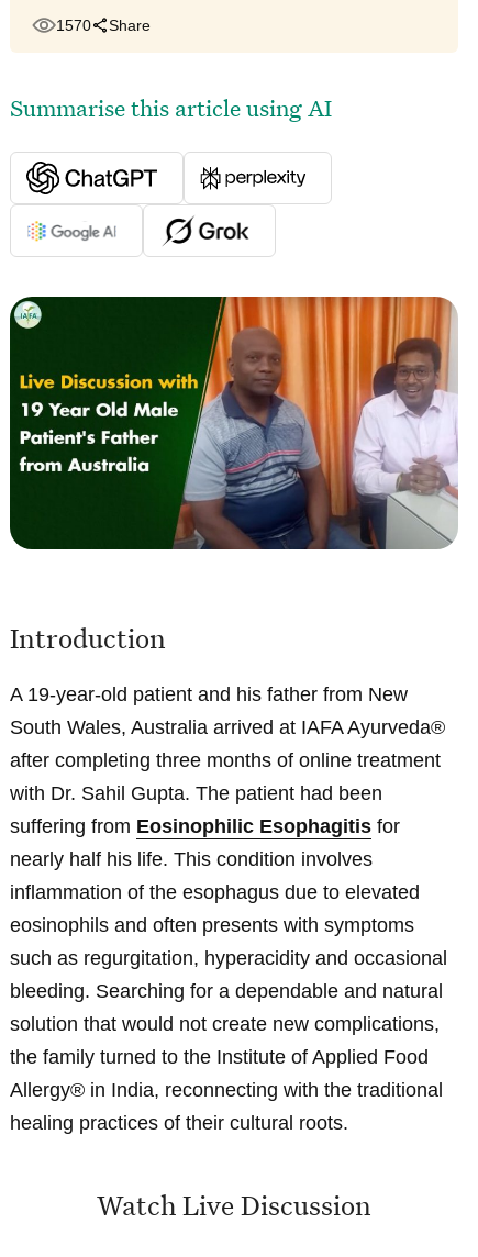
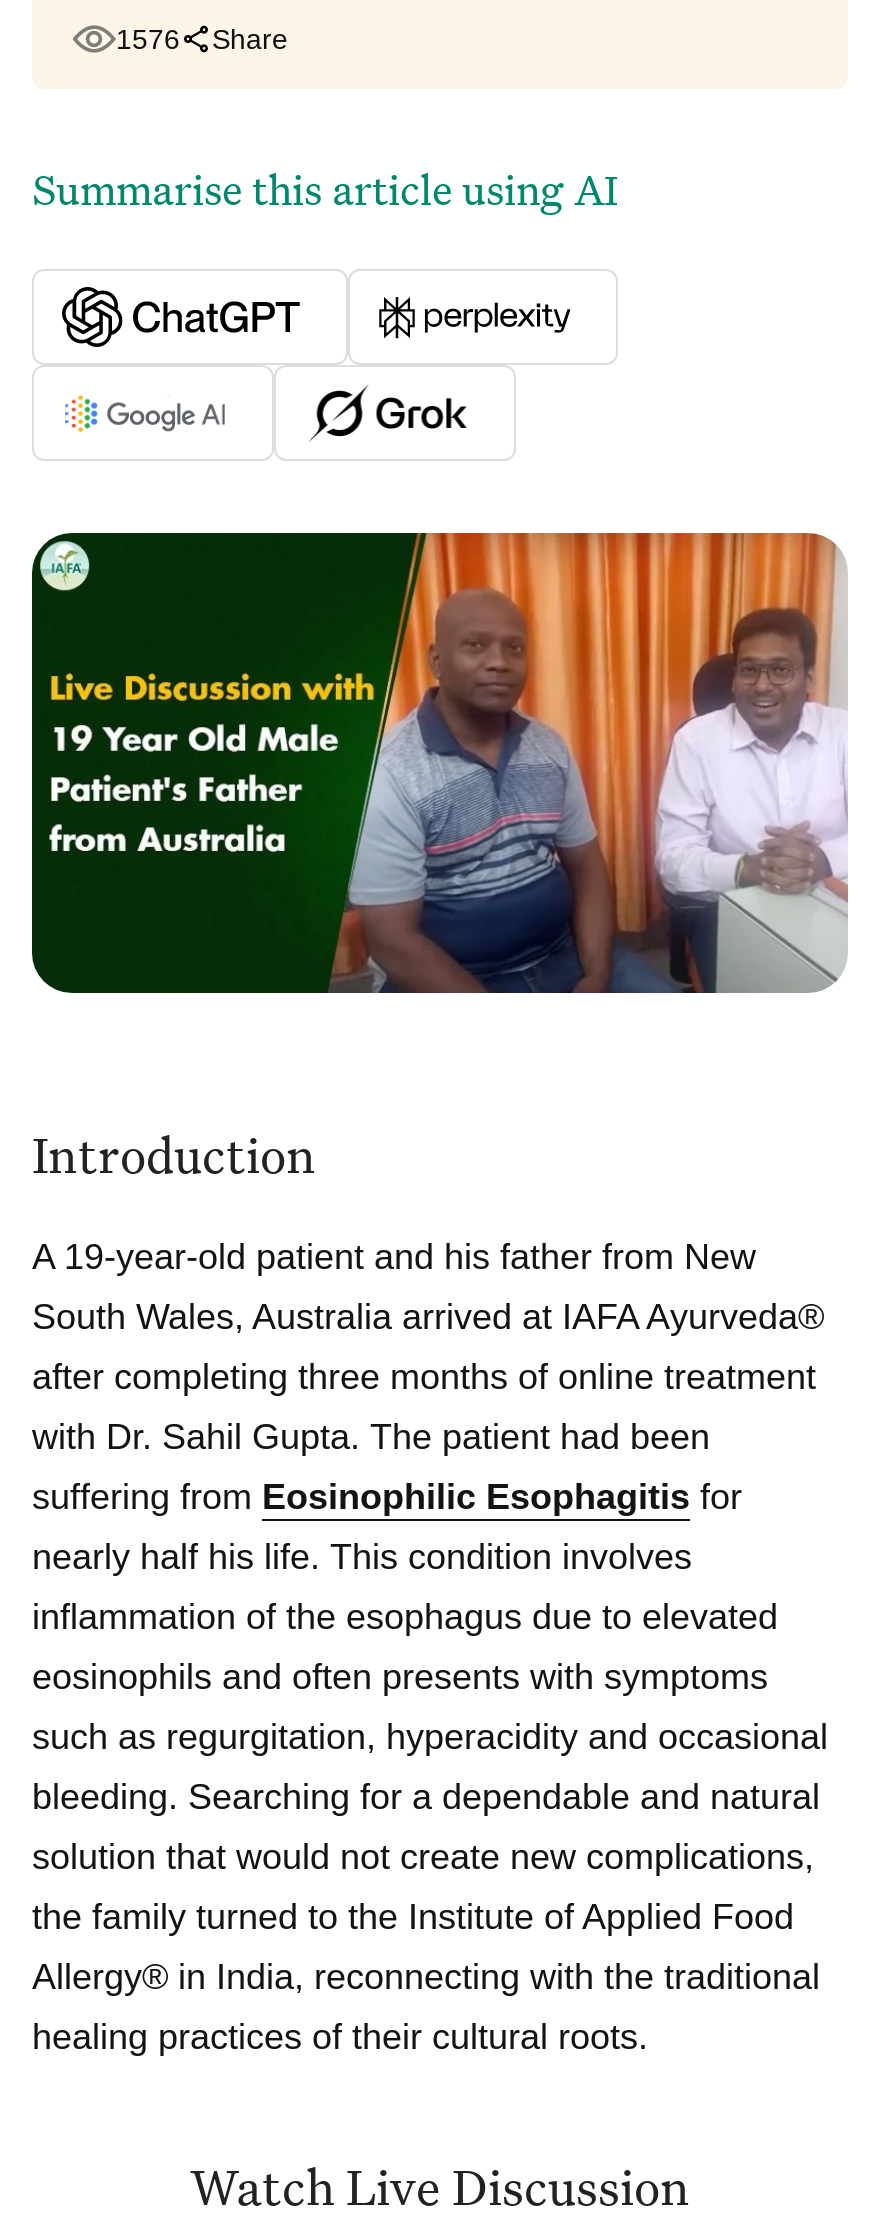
[56,17,151,34] 1570 Share -> [116,23,288,55] 1576 Share

